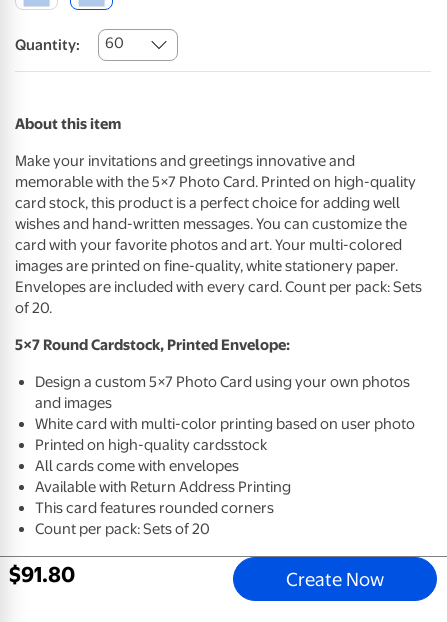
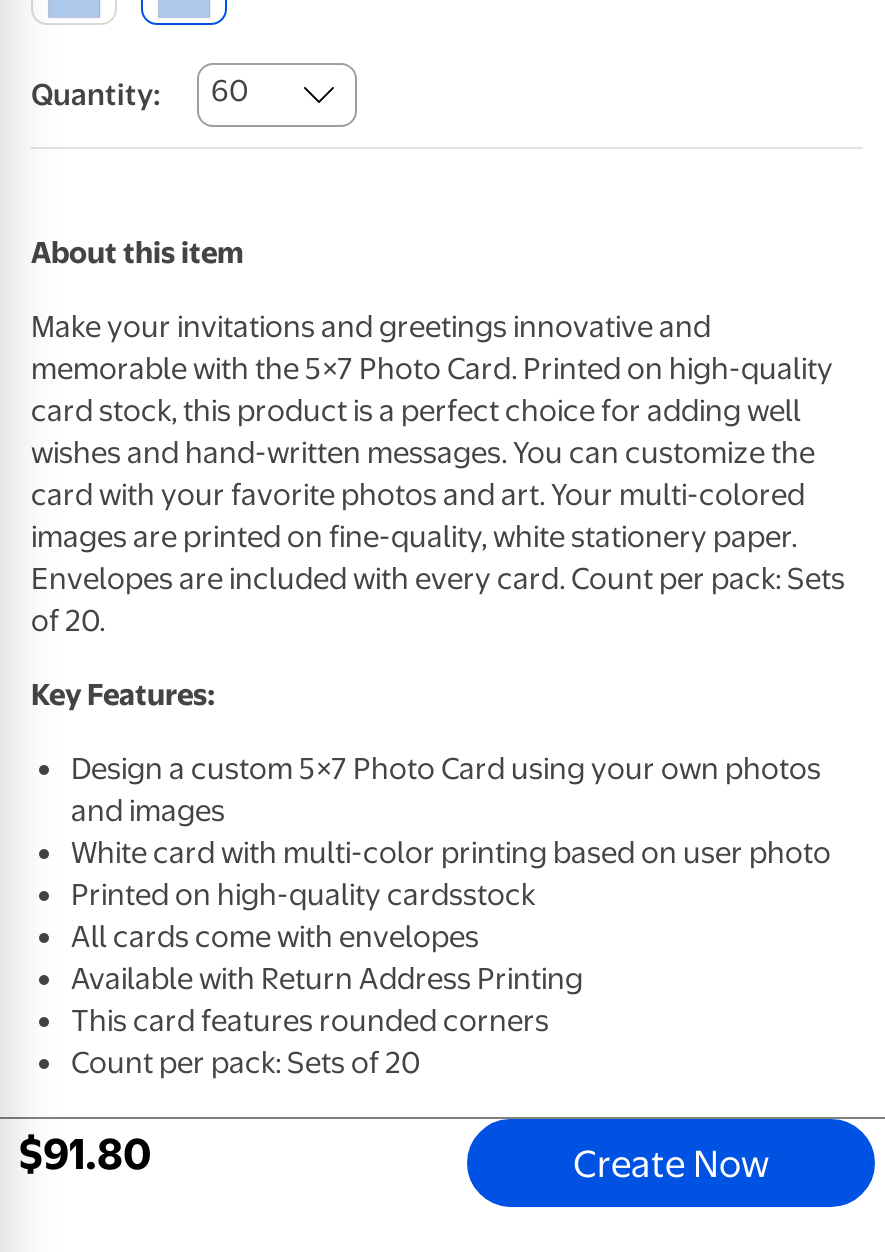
[15,336,290,354] 5×7 Round Cardstock, Printed Envelope: -> [31,677,215,713] Key Features:

